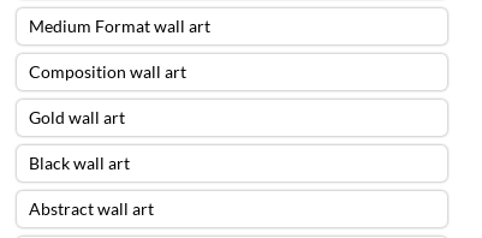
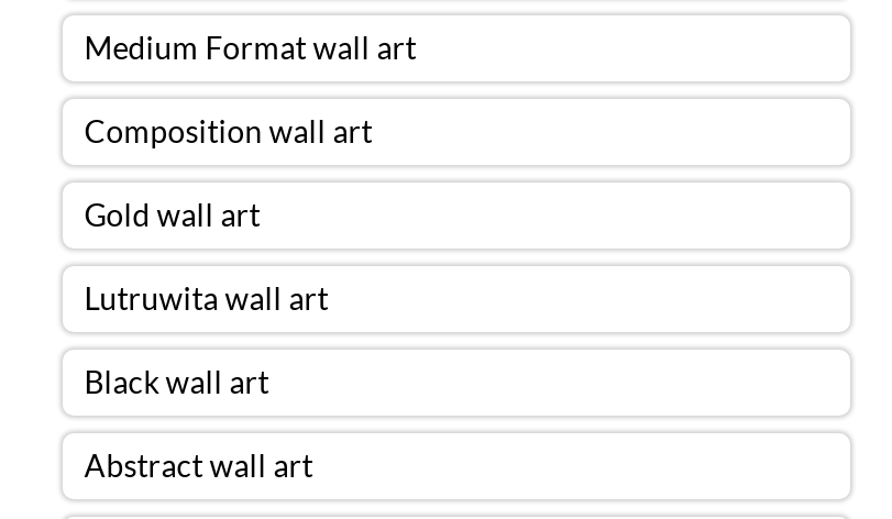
none -> [84,280,328,317] Lutruwita wall art

